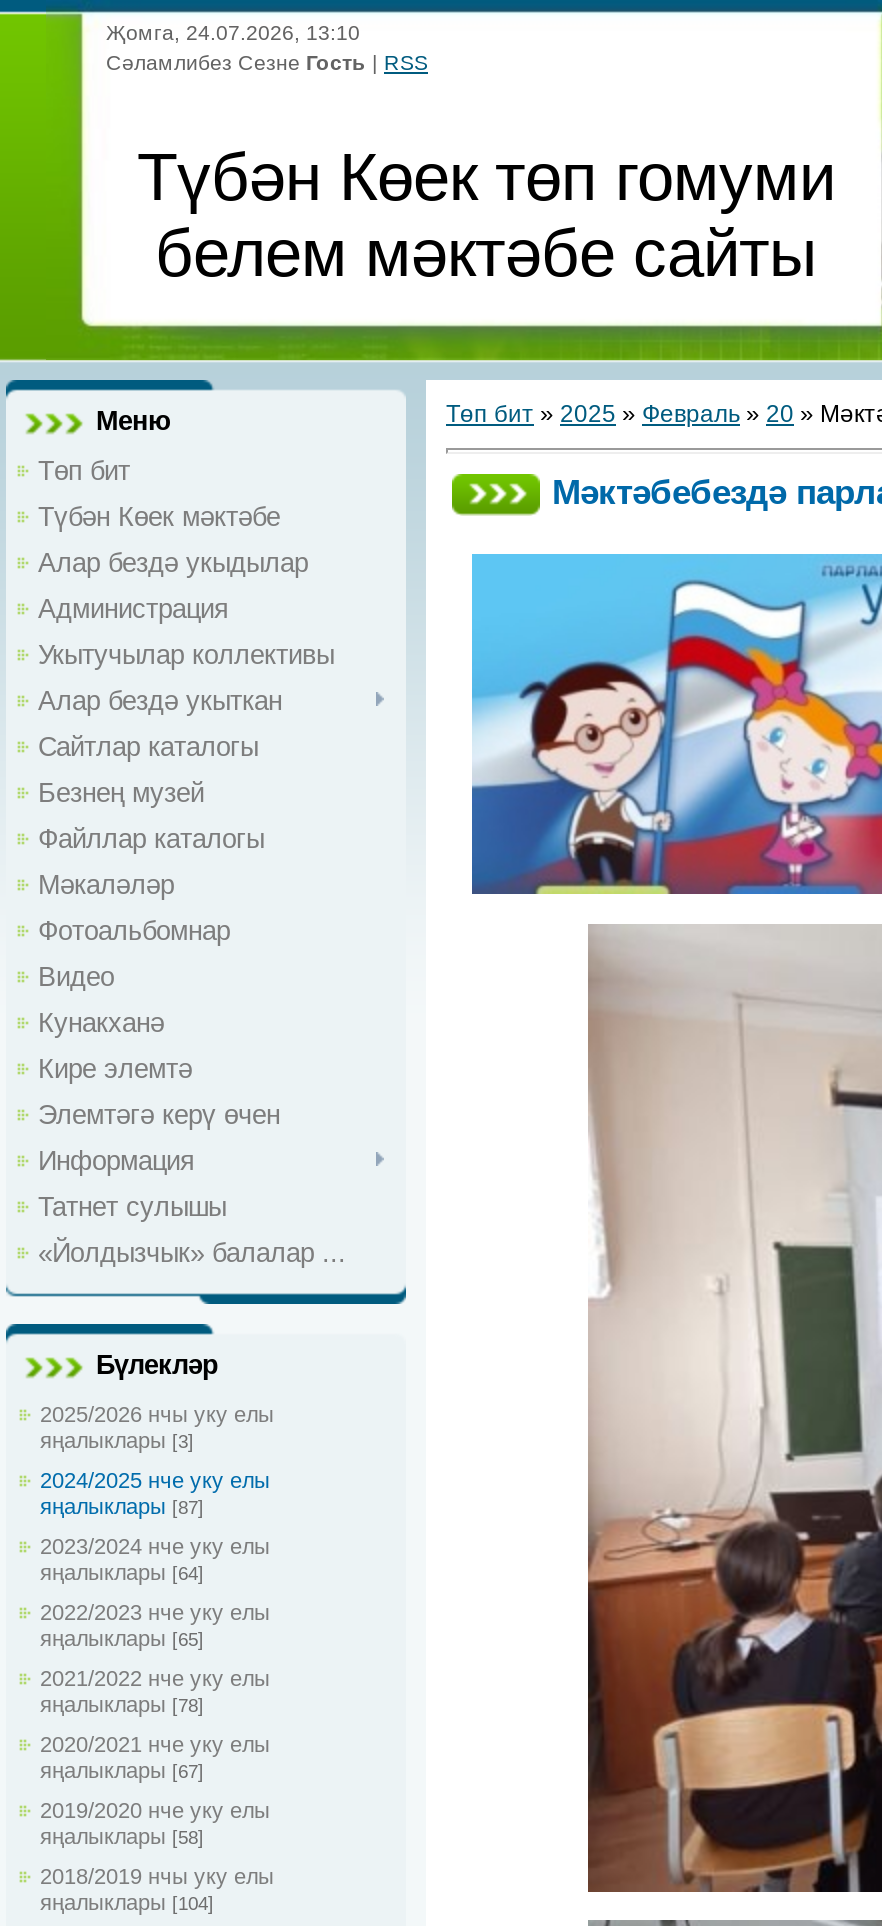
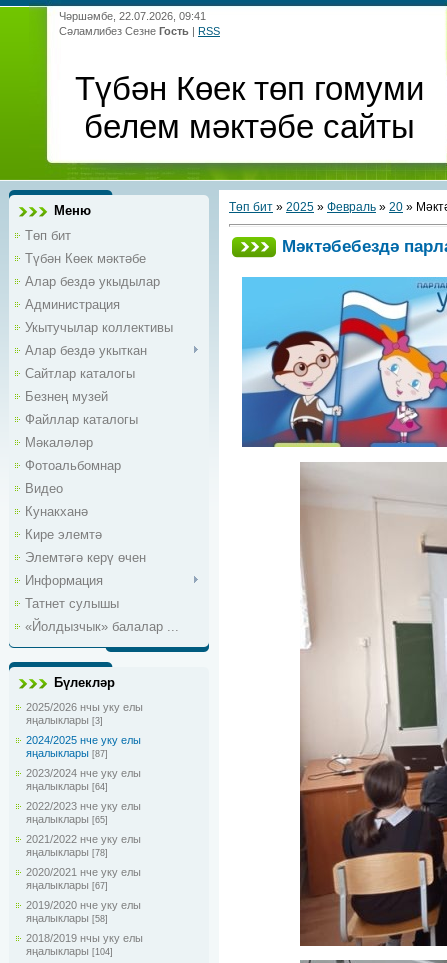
[106,20,360,44] Җомга, 24.07.2026, 13:10 -> [59,10,206,22] Чәршәмбе, 22.07.2026, 09:41

